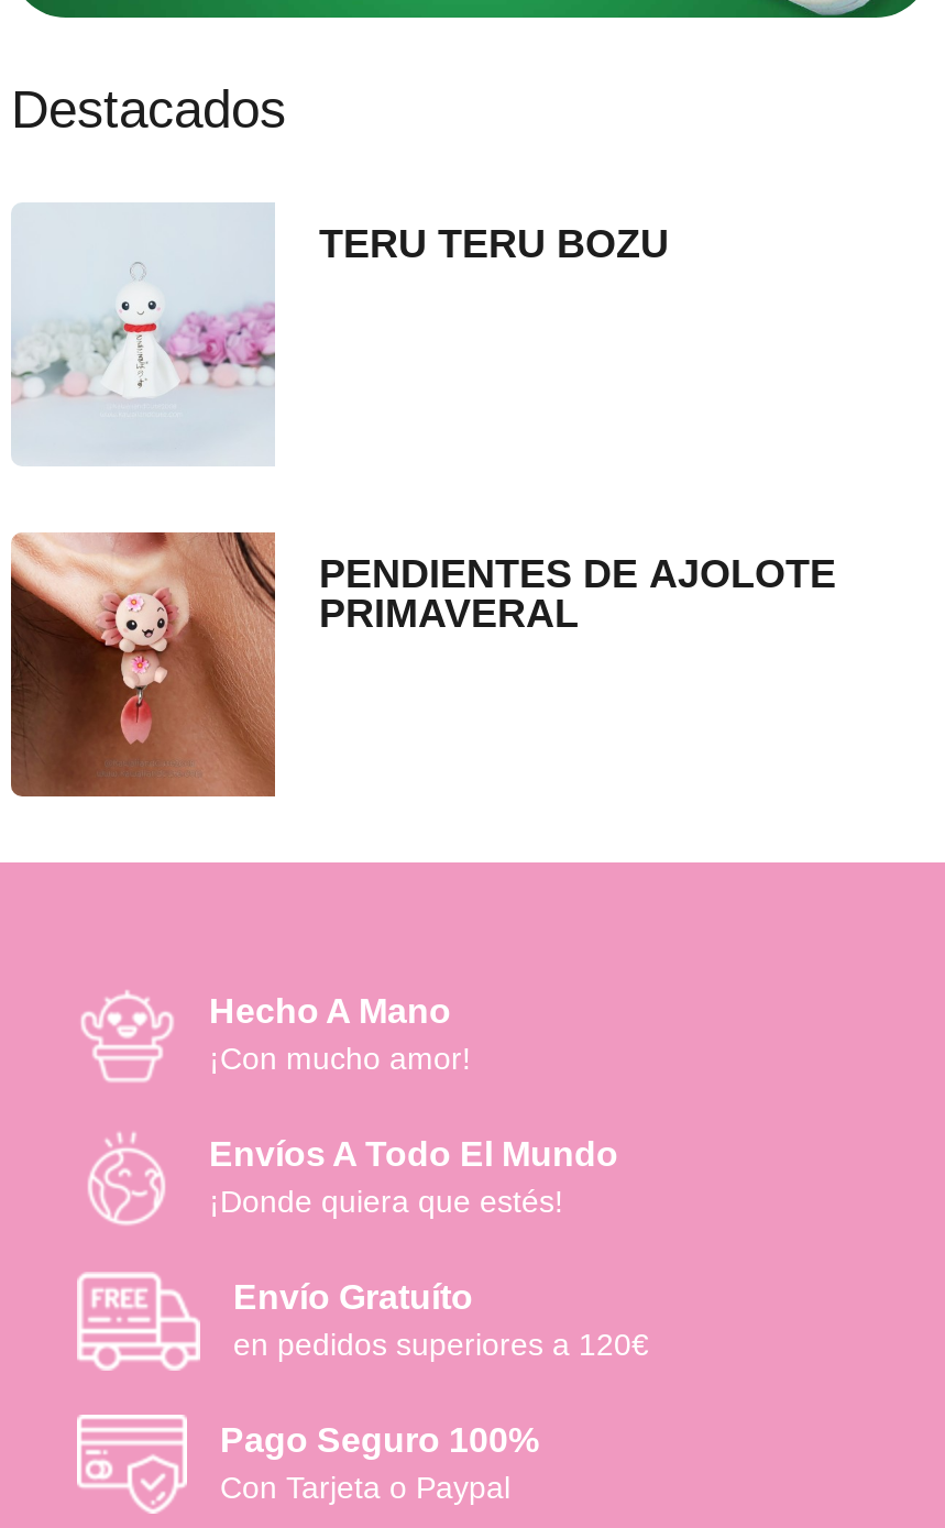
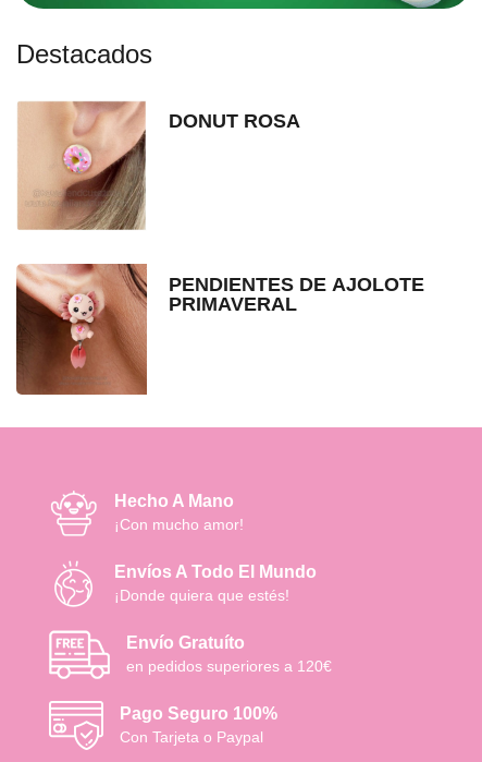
[11,205,669,462] [image] | TERU TERU BOZU -> [17,100,300,231] [image] | DONUT ROSA

